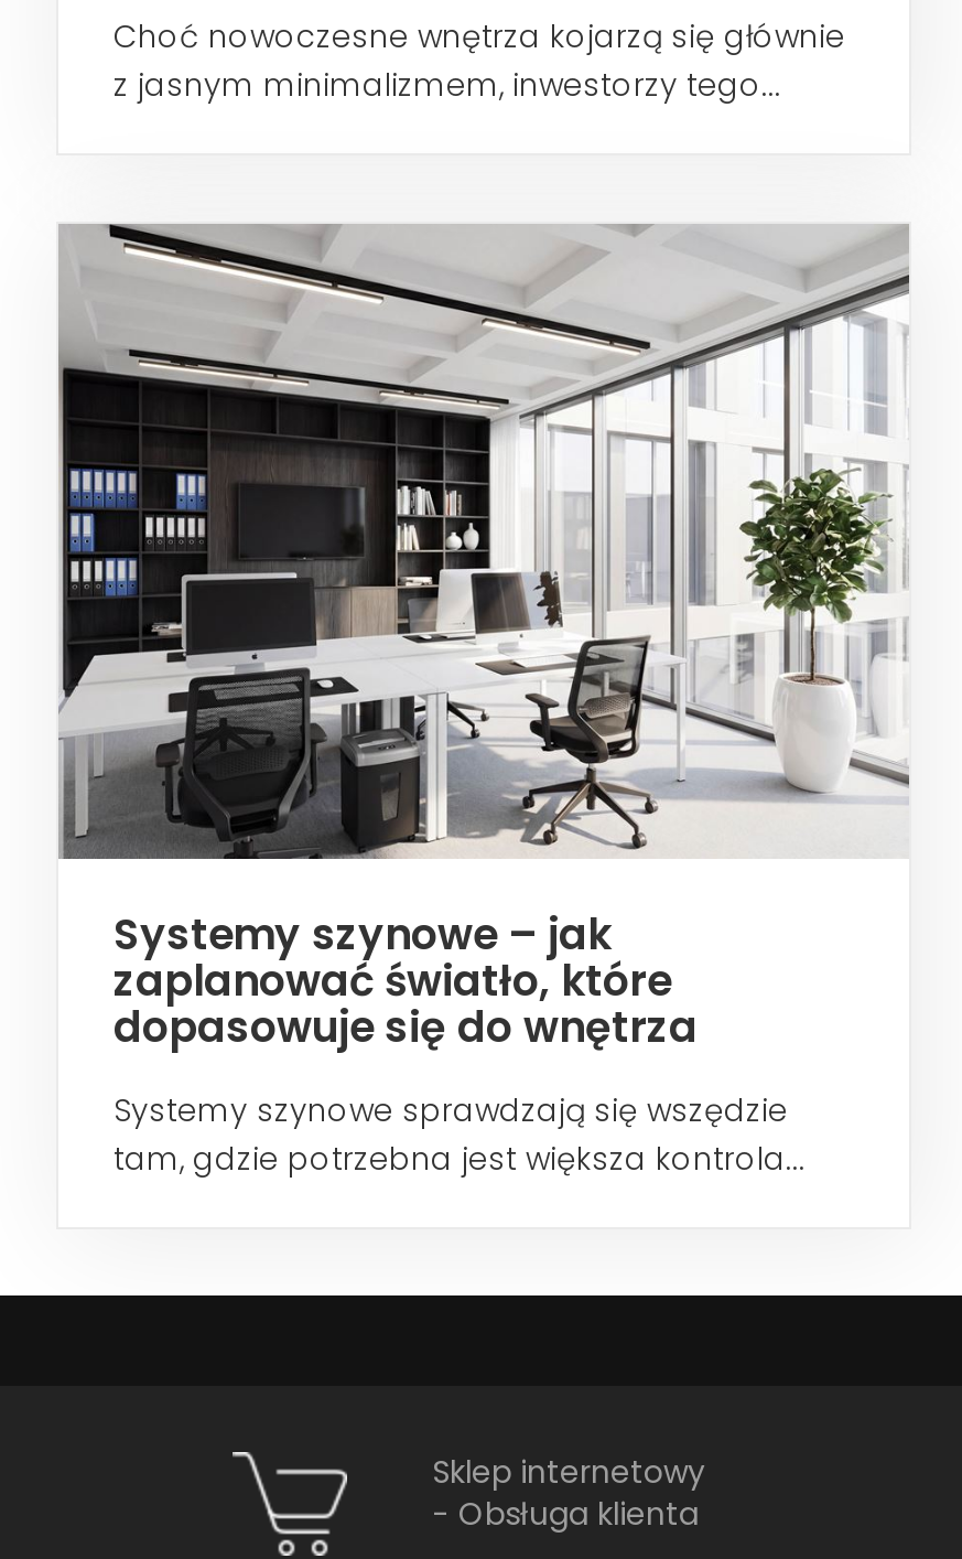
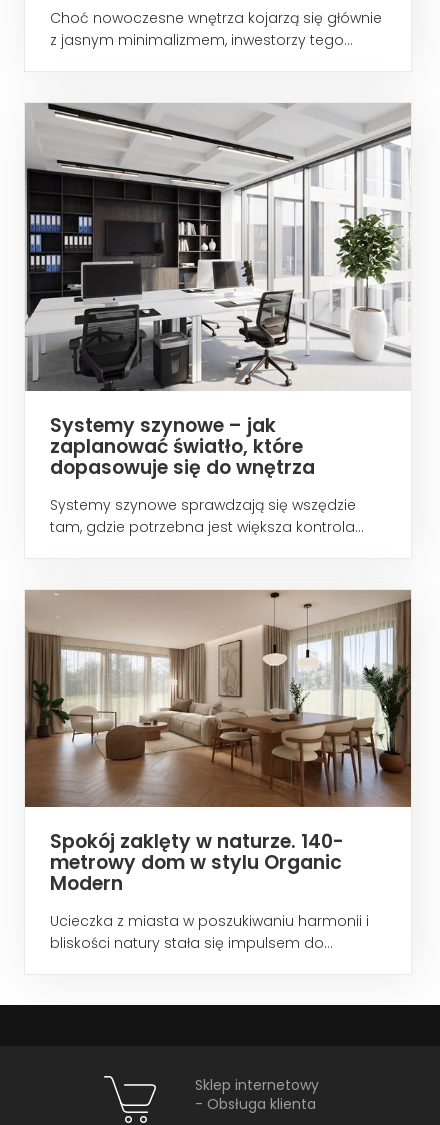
none -> [24,589,412,953] [image] | Spokój zaklęty w naturze. 140- | metrowy dom w stylu Organic | Modern | Ucieczka z miasta w poszukiwaniu harmonii i | bliskości natury stała się impulsem do...

